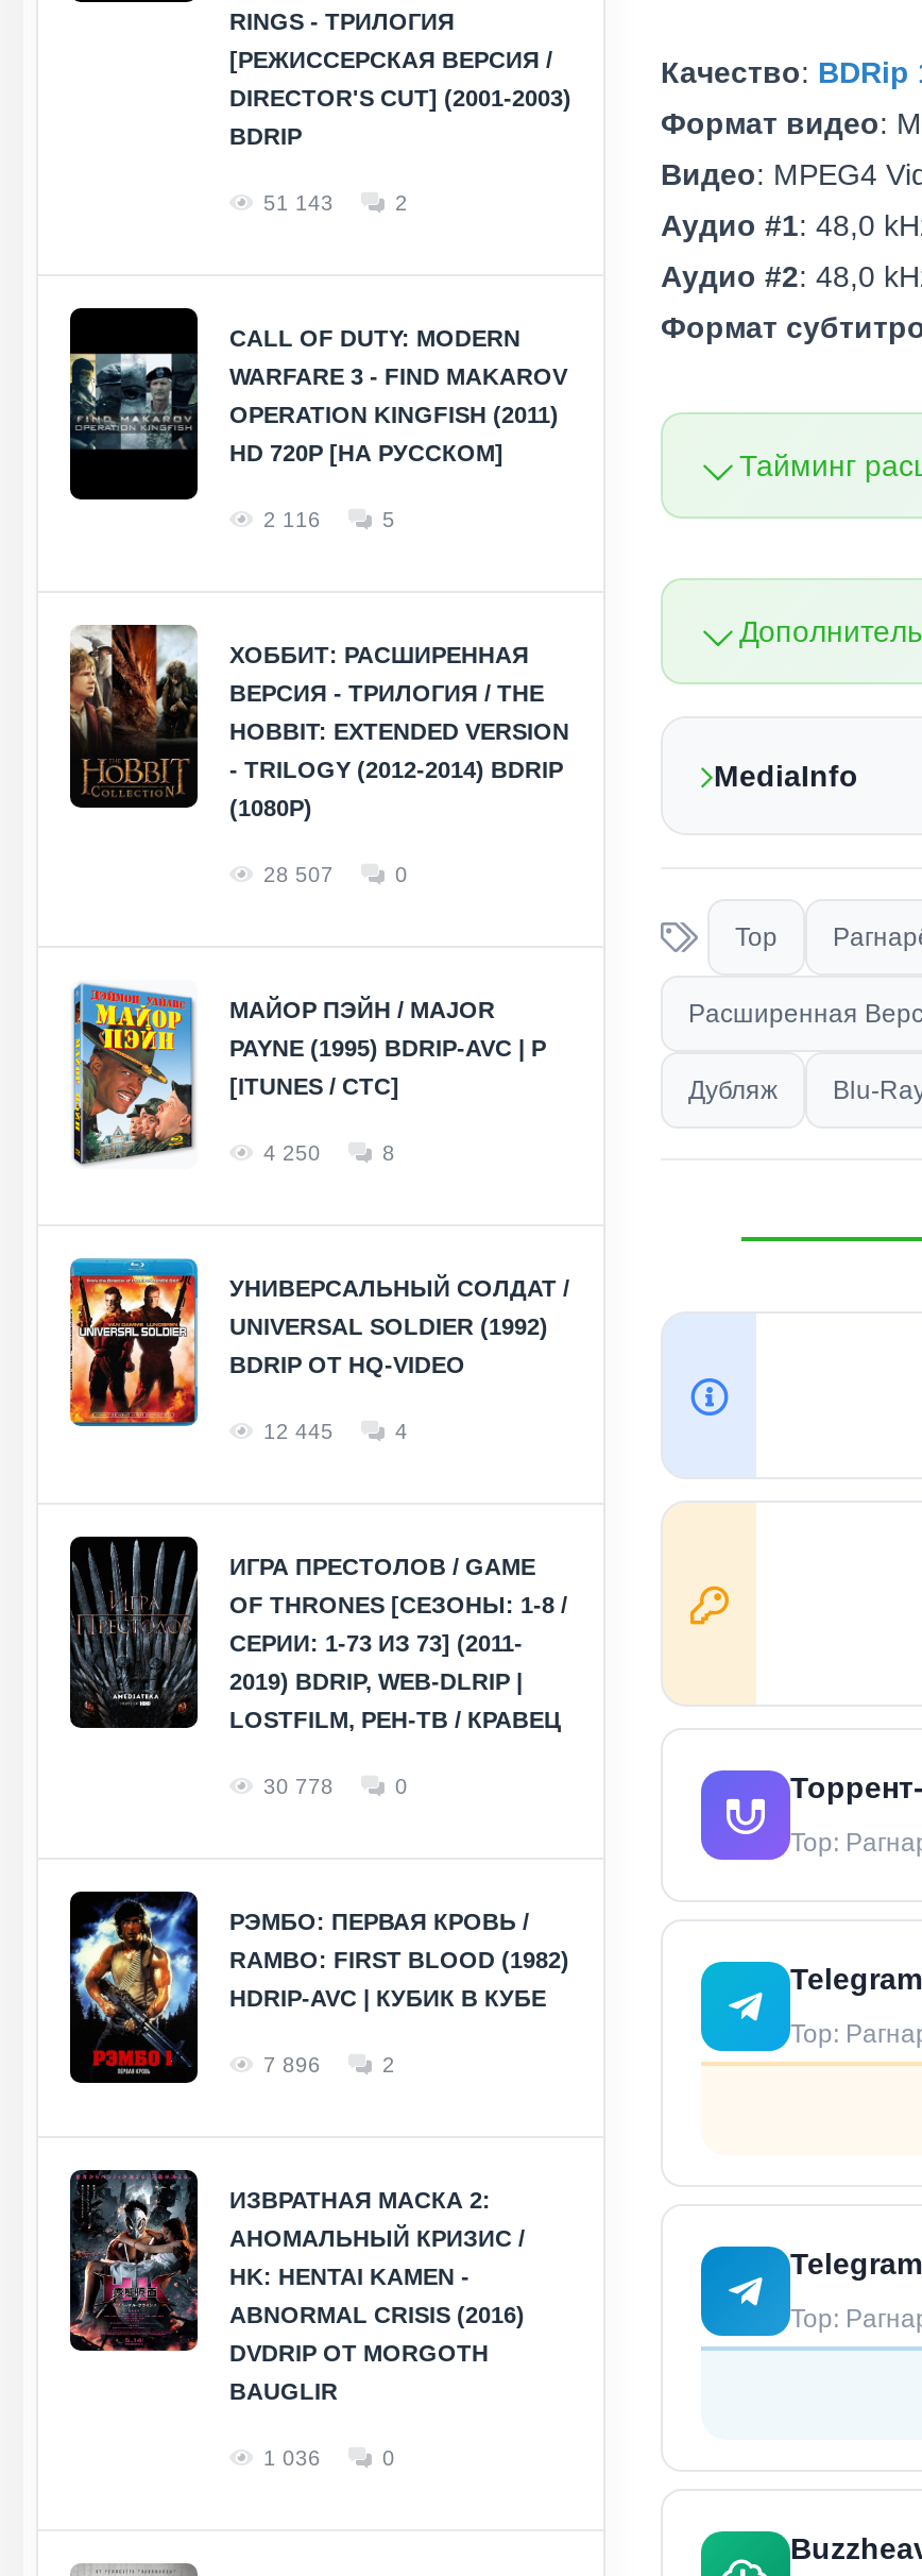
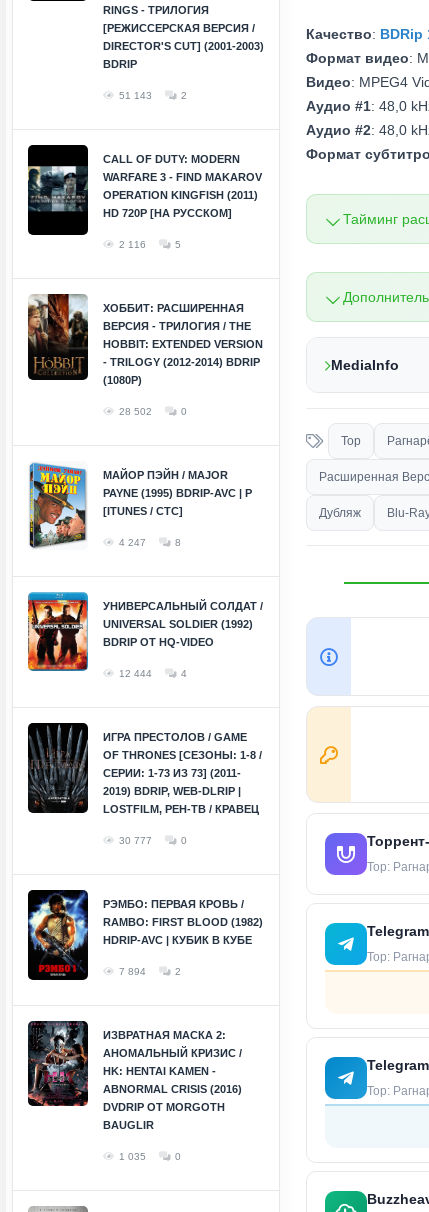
[263,863,334,886] 28 507 -> [119,406,152,417] 28 502
[263,1141,321,1165] 4 250 -> [119,537,146,548] 4 247
[263,1420,334,1443] 12 445 -> [119,668,152,679] 12 444
[263,1775,334,1798] 30 778 -> [119,835,152,846] 30 777
[263,2053,321,2077] 7 896 -> [119,966,146,977] 7 894
[263,2446,321,2470] 1 036 -> [119,1151,146,1162] 1 035

